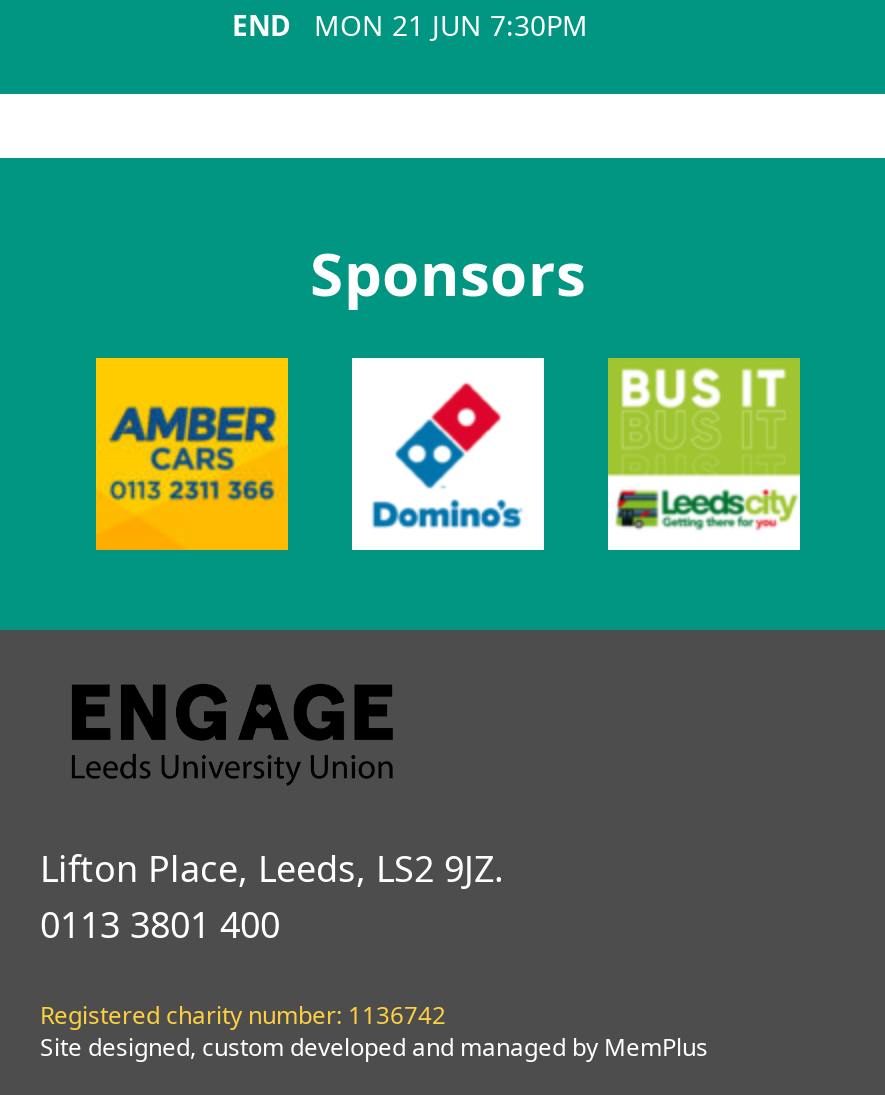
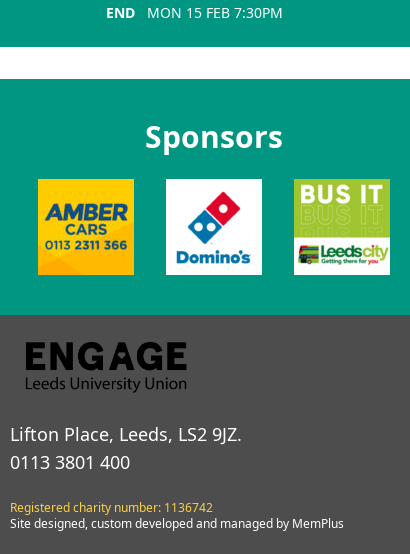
[232,6,588,44] END MON 21 JUN 7:30PM -> [106,3,283,22] END MON 15 FEB 7:30PM

